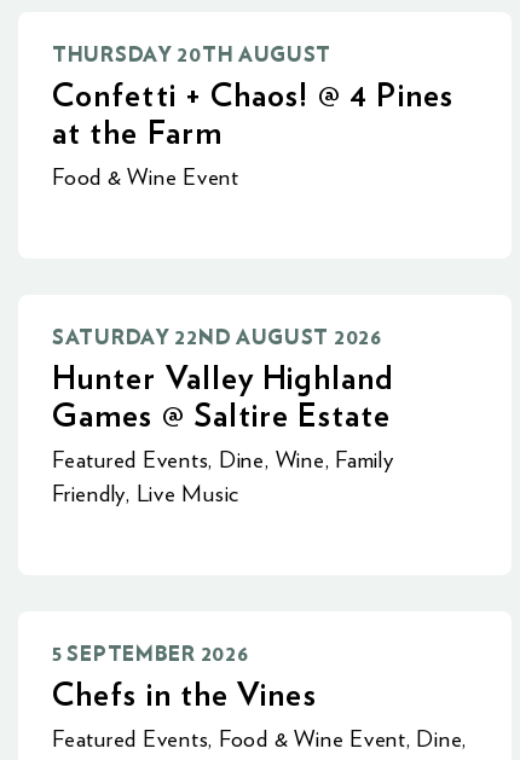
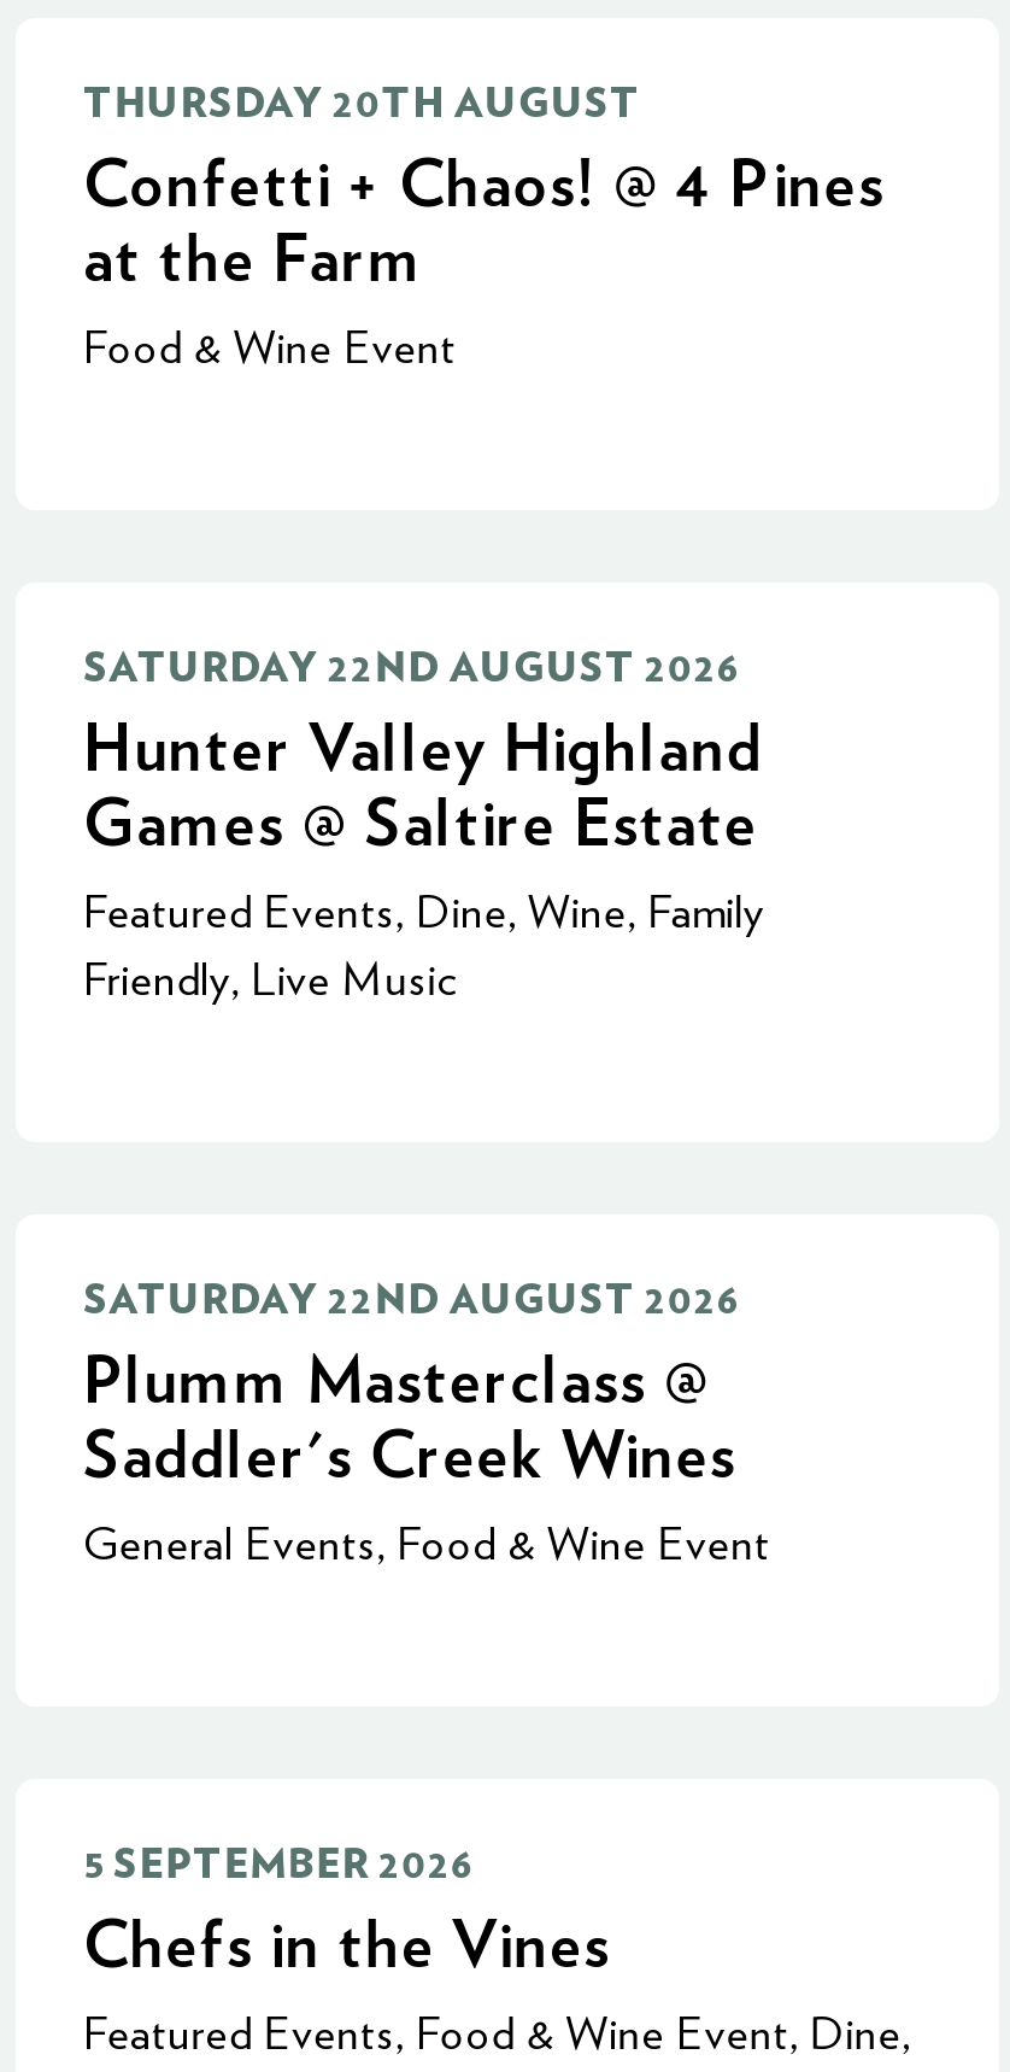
none -> [83,1280,770,1569] SATURDAY 22ND AUGUST 2026 | Plumm Masterclass @ | Saddler's Creek Wines | General Events, Food & Wine Event

